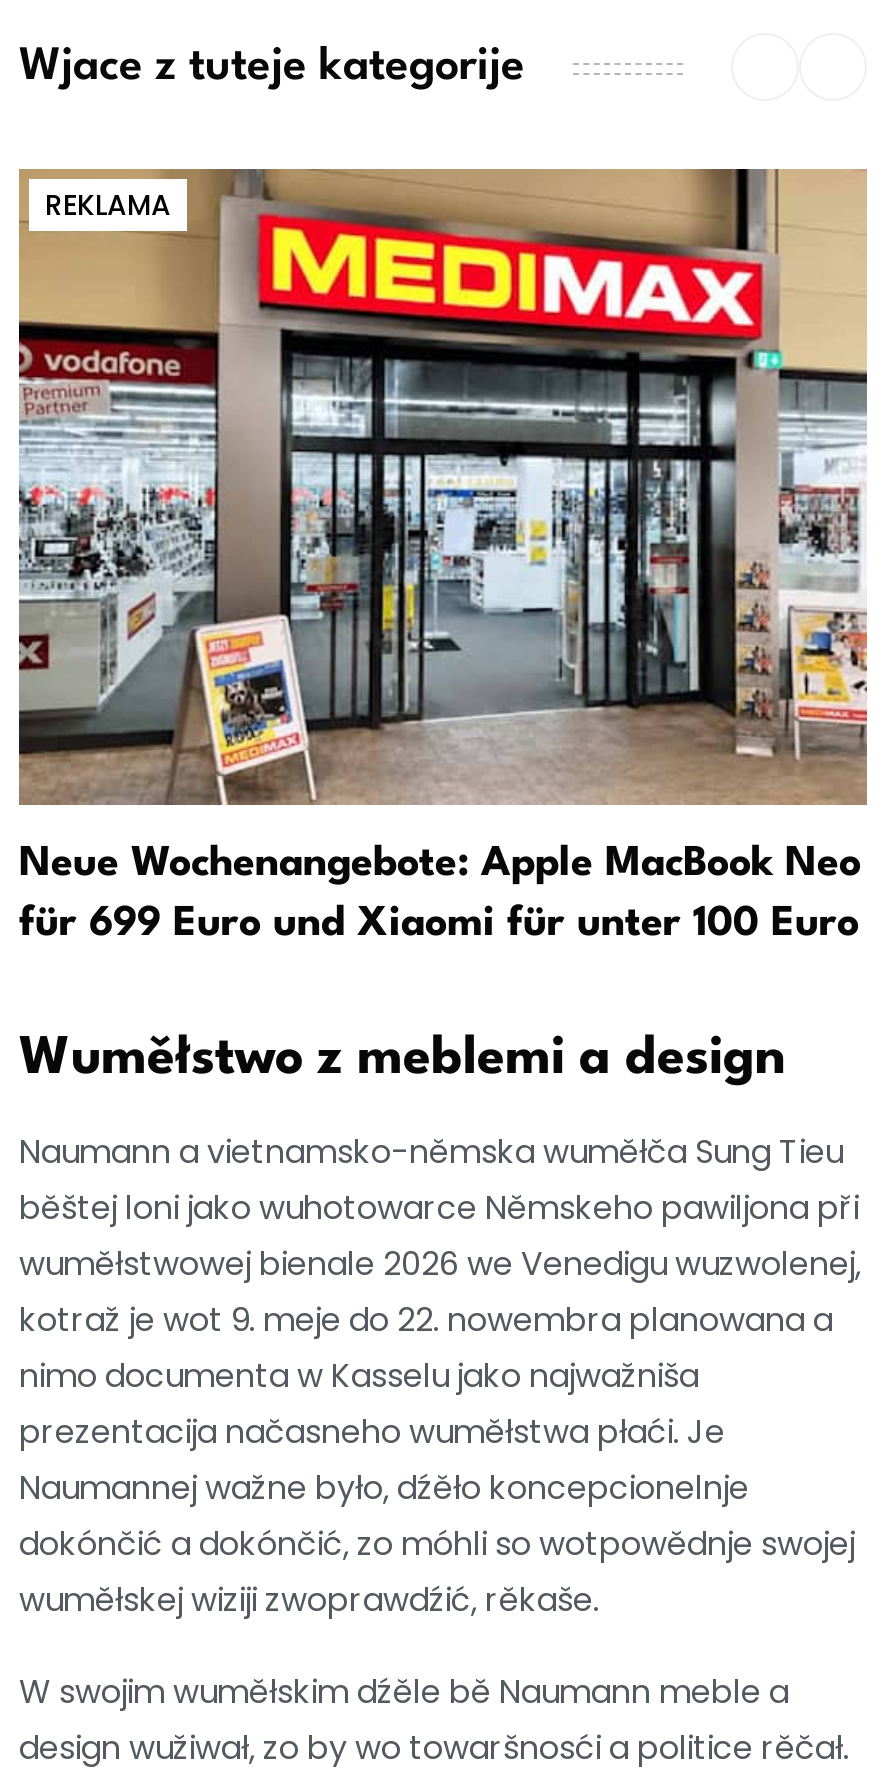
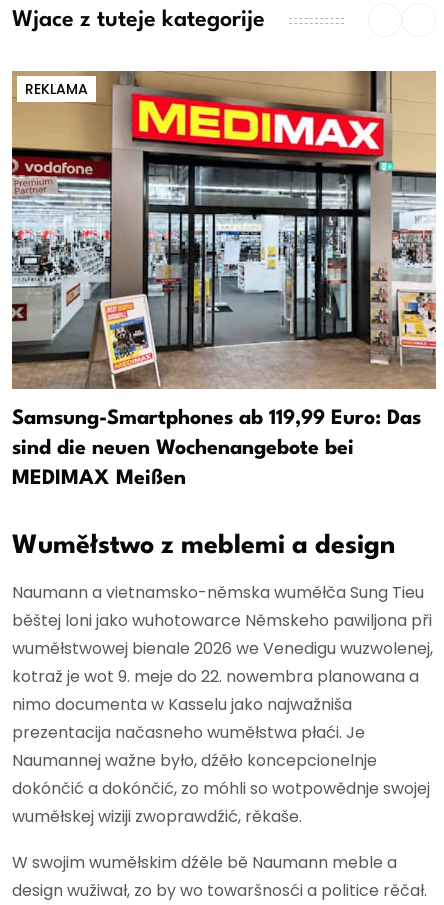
[19,845,861,945] Neue Wochenangebote: Apple MacBook Neo | für 699 Euro und Xiaomi für unter 100 Euro -> [12,409,421,489] Samsung-Smartphones ab 119,99 Euro: Das | sind die neuen Wochenangebote bei | MEDIMAX Meißen

